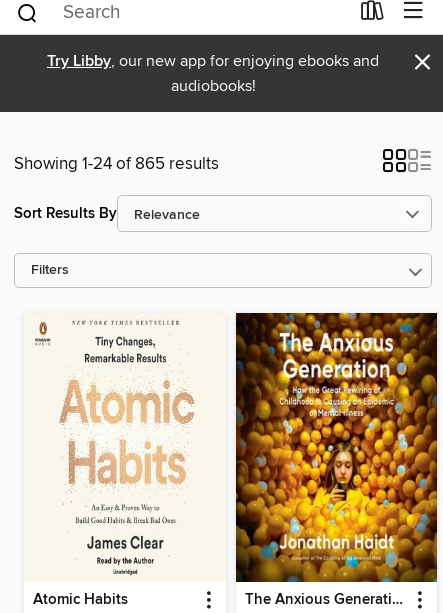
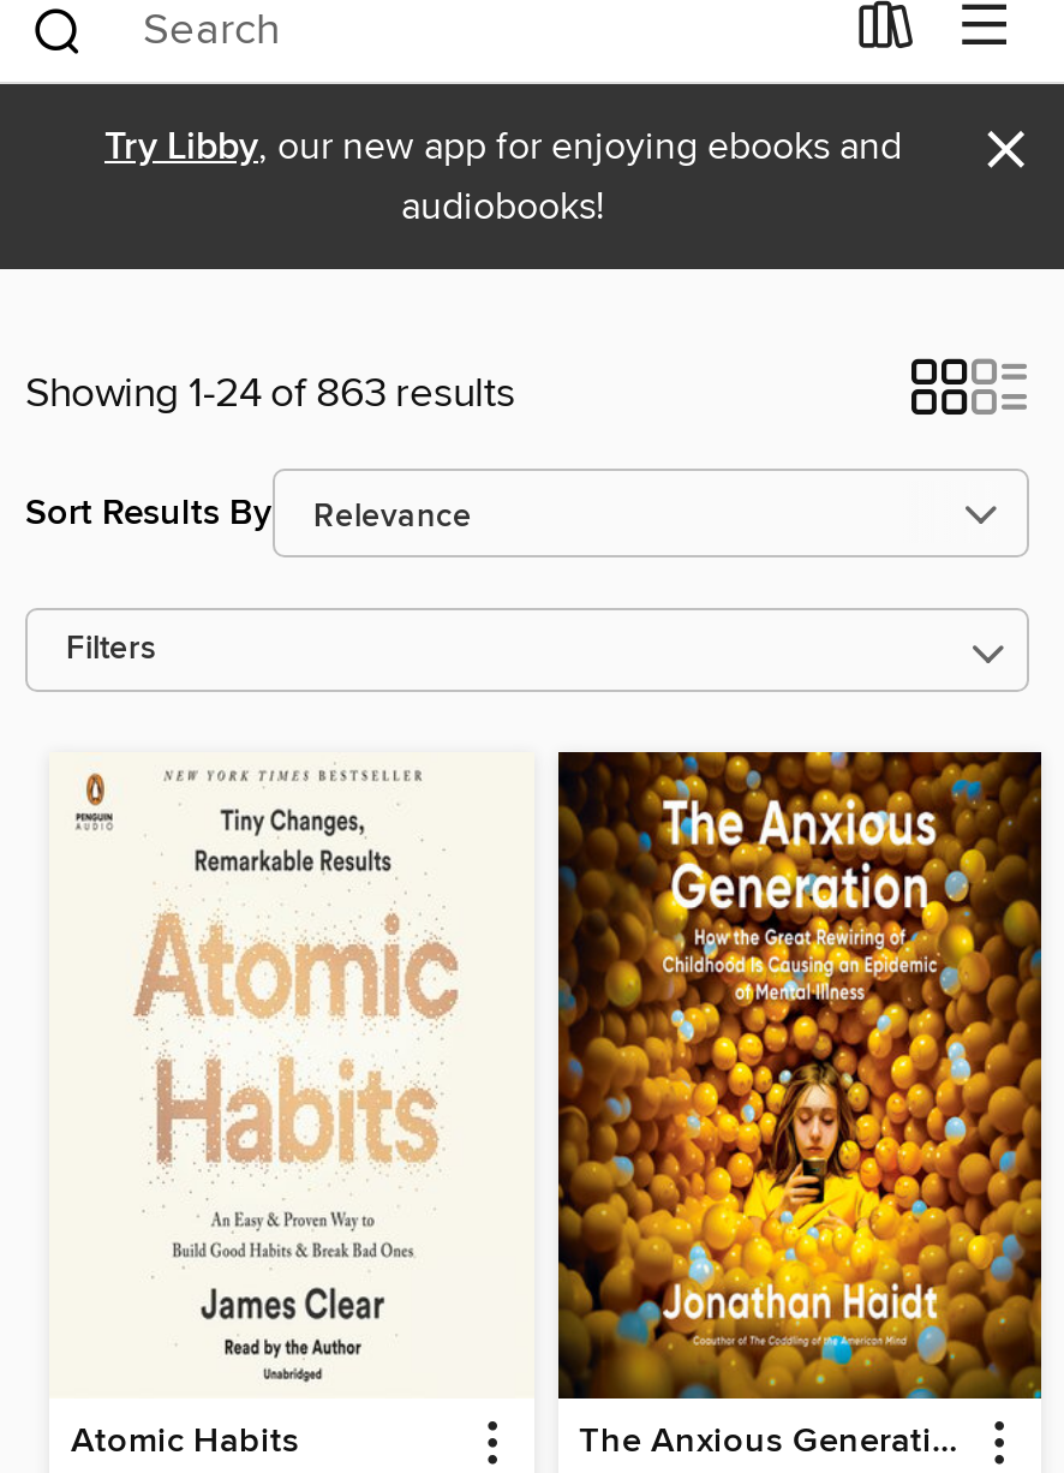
[14,153,219,175] Showing 1-24 of 865 results -> [25,368,515,421] Showing 1-24 of 863 results

